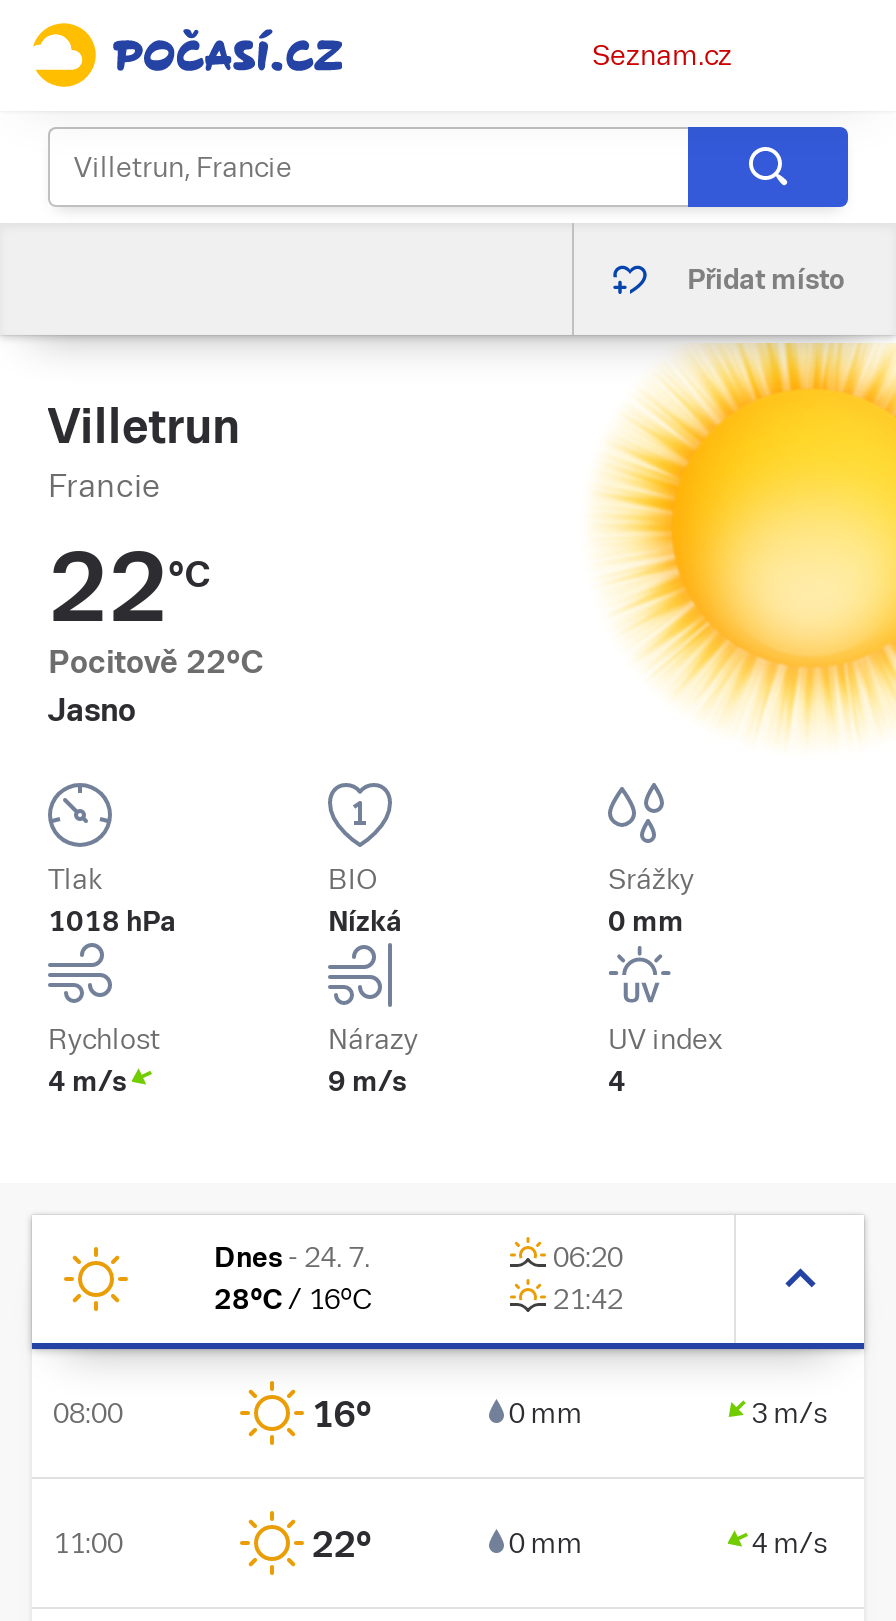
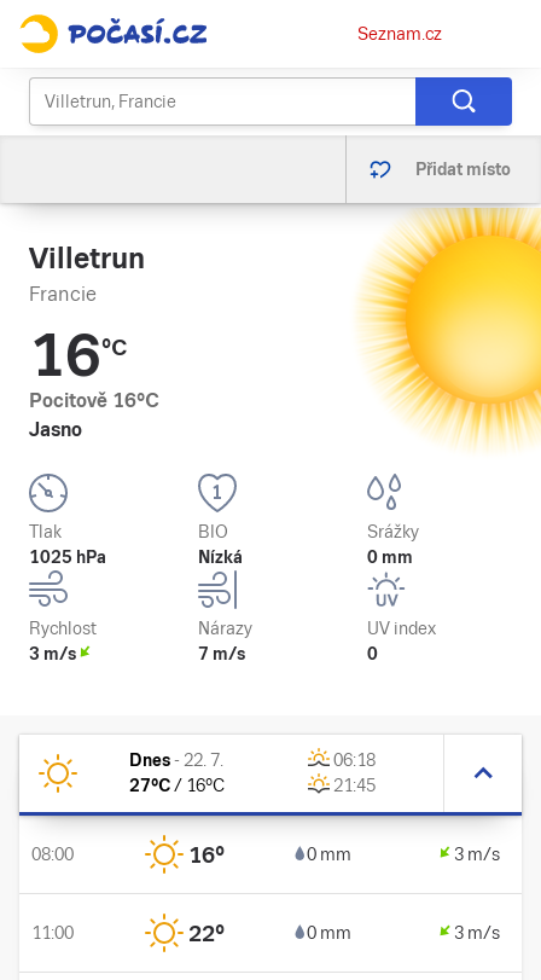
[48,533,210,643] 22°C -> [29,323,127,389] 16°C
[48,643,264,681] Pocitově 22°C -> [29,389,159,412] Pocitově 16°C
[48,905,176,937] 1018 hPa -> [29,547,106,567] 1025 hPa
[48,1065,126,1097] 4 m/s -> [29,644,76,663] 3 m/s
[328,1065,406,1097] 9 m/s -> [198,644,245,663] 7 m/s
[608,1065,626,1097] 4 -> [367,644,378,663] 0
[214,1241,370,1273] Dnes - 24. 7. -> [129,750,223,770] Dnes - 22. 7.
[553,1241,623,1273] 06:20 -> [334,750,376,770] 06:18
[214,1283,372,1315] 28°C / 16°C -> [129,776,225,795] 27°C / 16°C
[553,1283,623,1315] 21:42 -> [334,776,376,795] 21:45
[751,1526,827,1558] 4 m/s -> [454,923,499,942] 3 m/s

